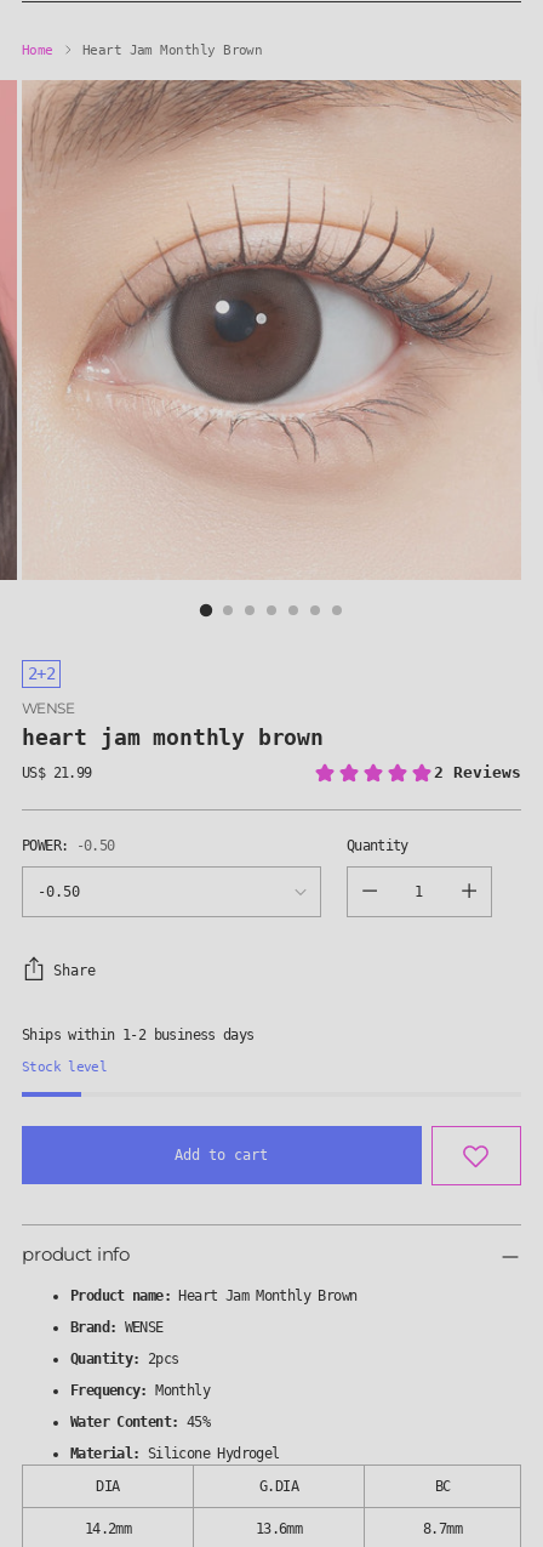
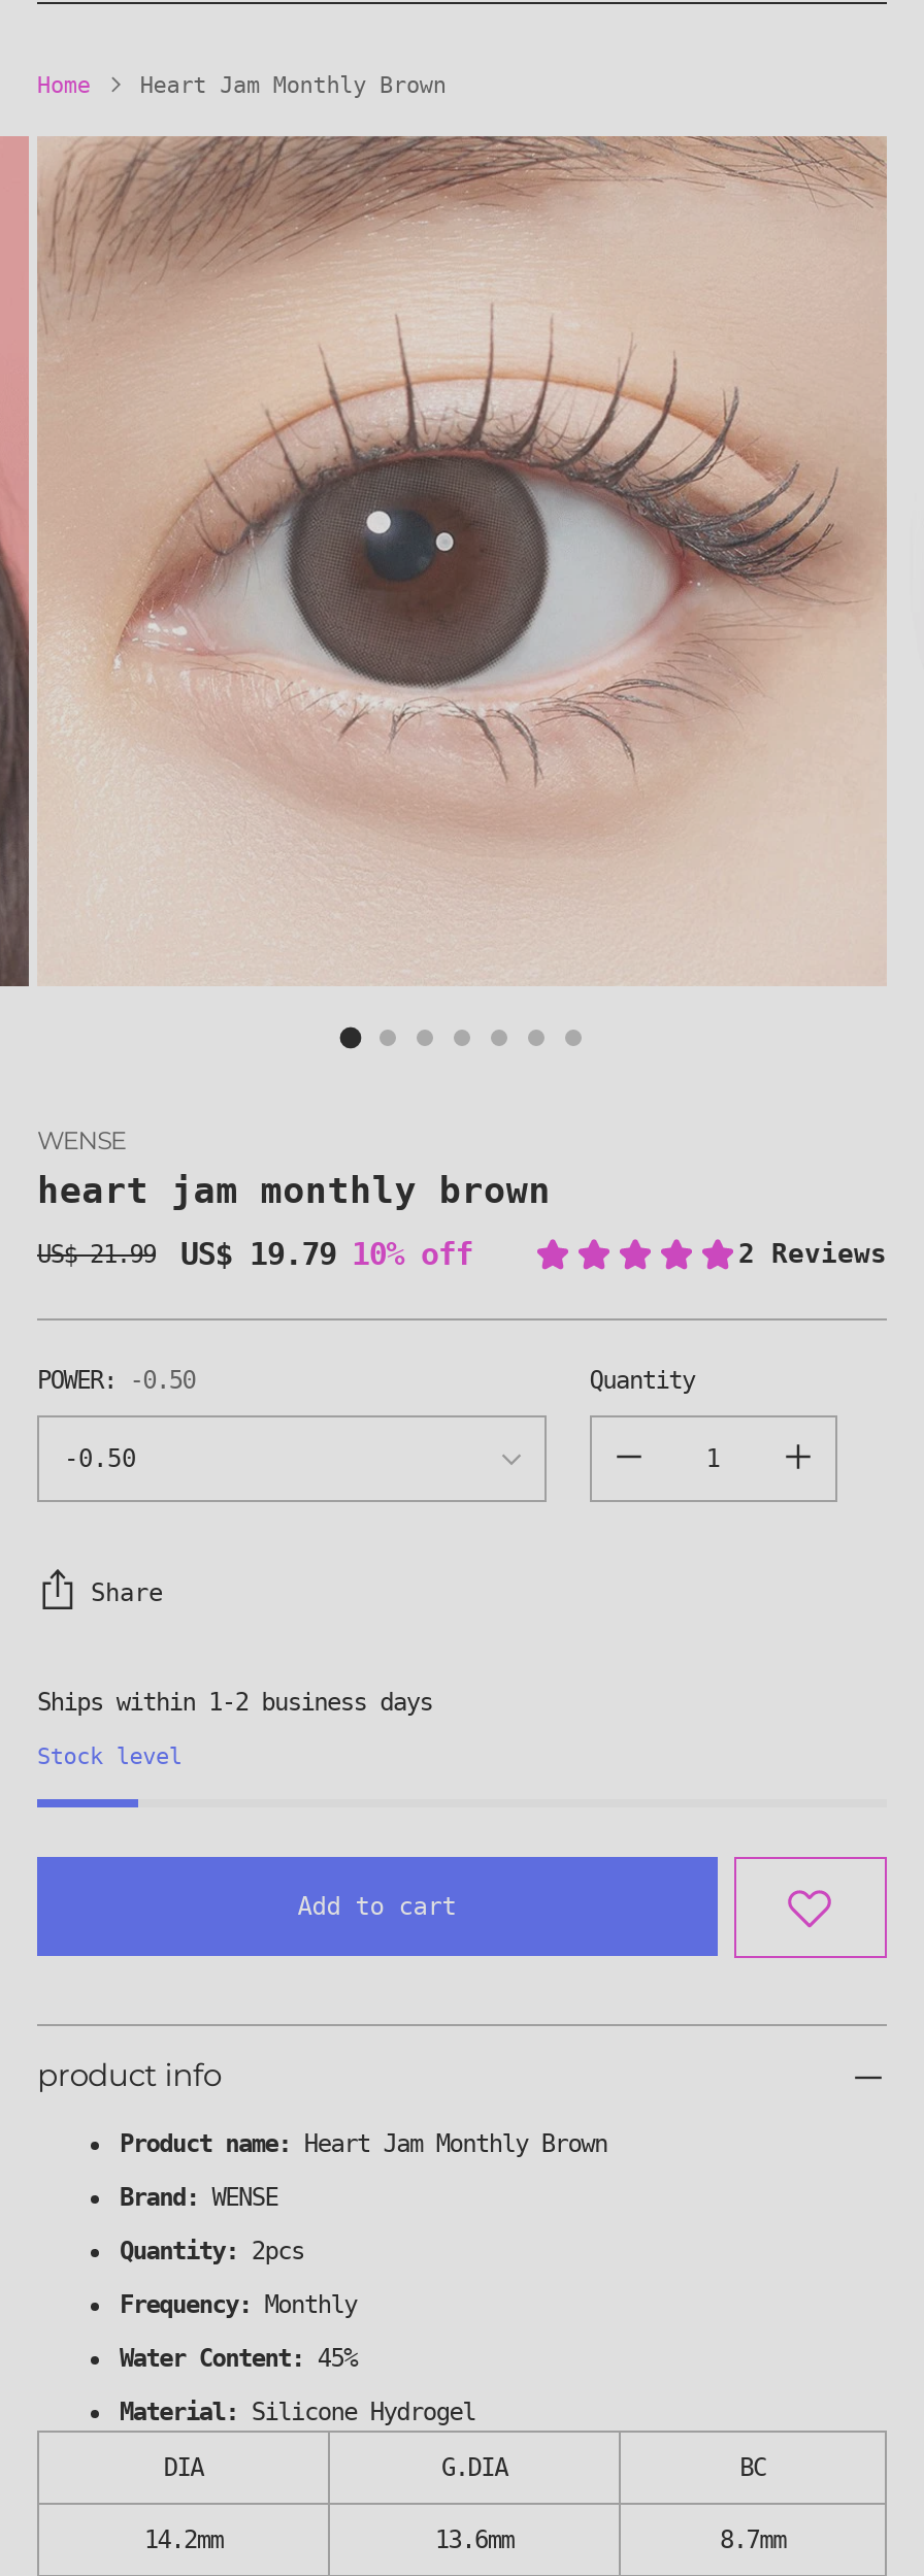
[28,664,55,683] 2+2 -> none
none -> [180,1235,473,1273] US$ 19.79 10% off

